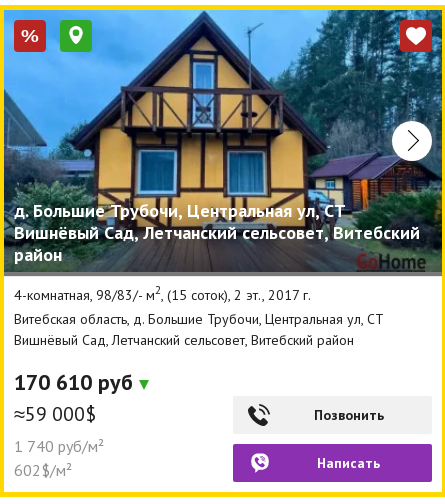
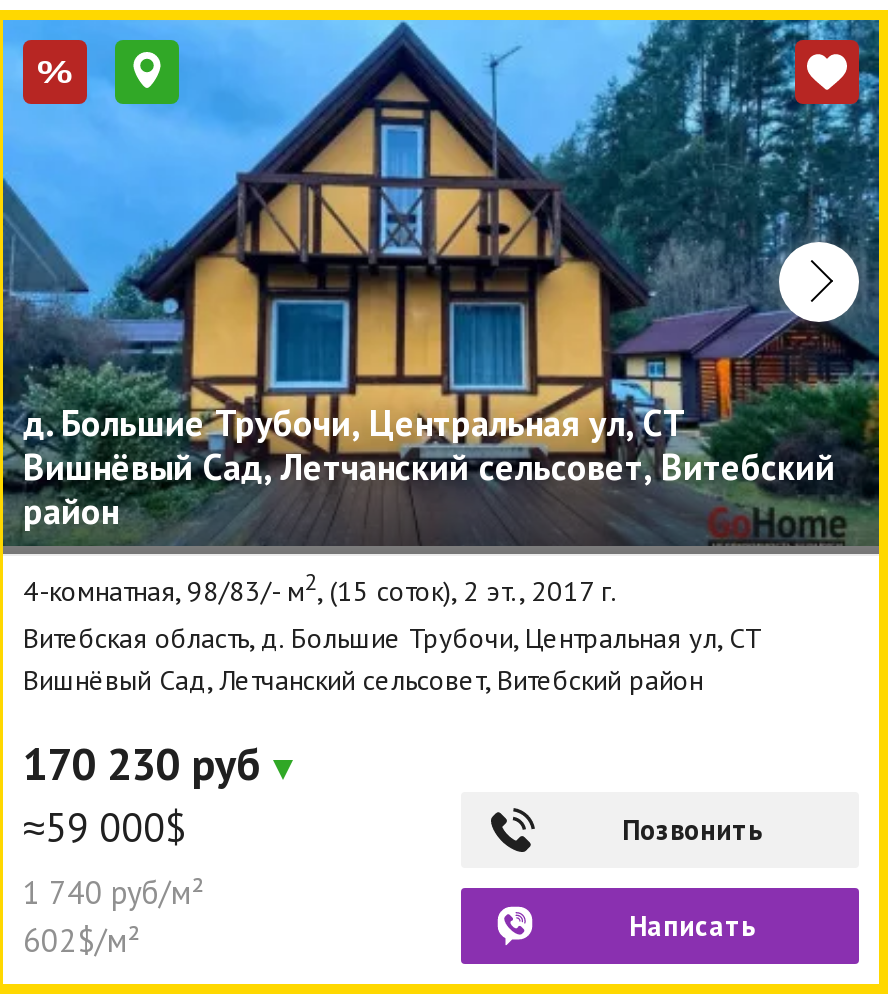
[14,368,139,396] 170 610 руб -> [23,736,273,792] 170 230 руб

